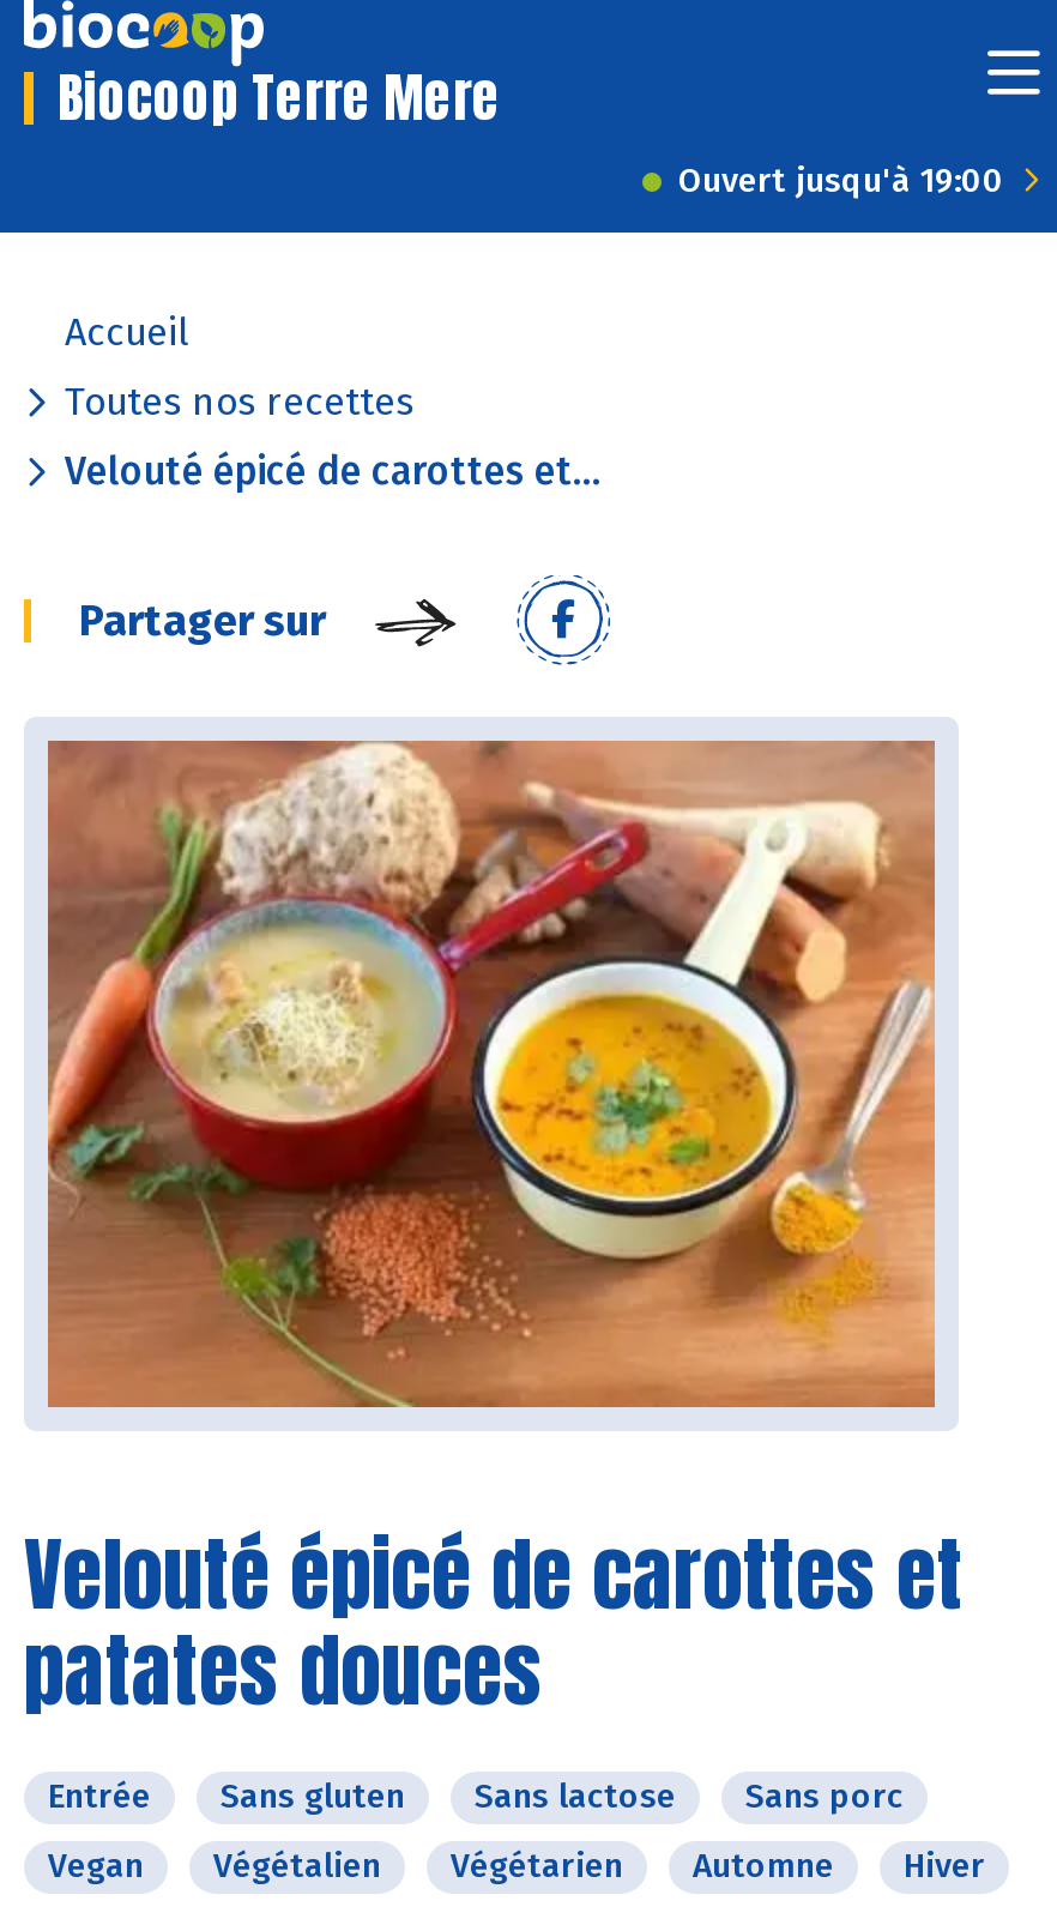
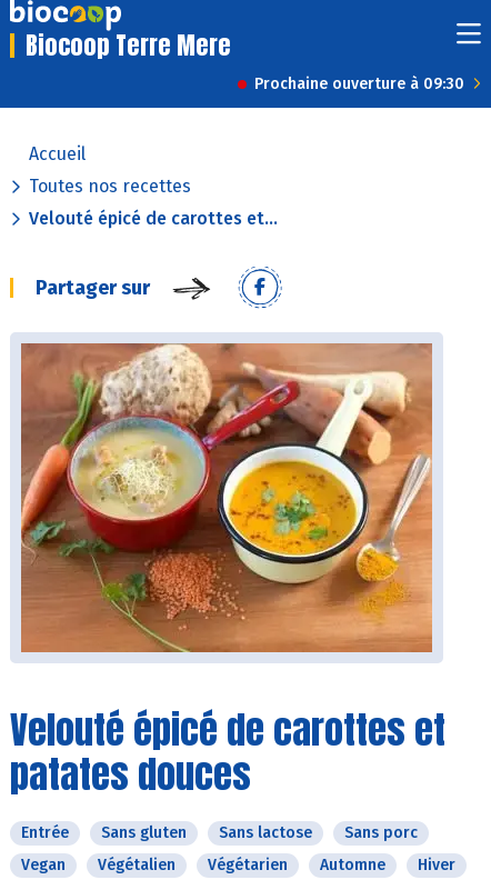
[678,161,1004,201] Ouvert jusqu'à 19:00 -> [254,74,464,93] Prochaine ouverture à 09:30

